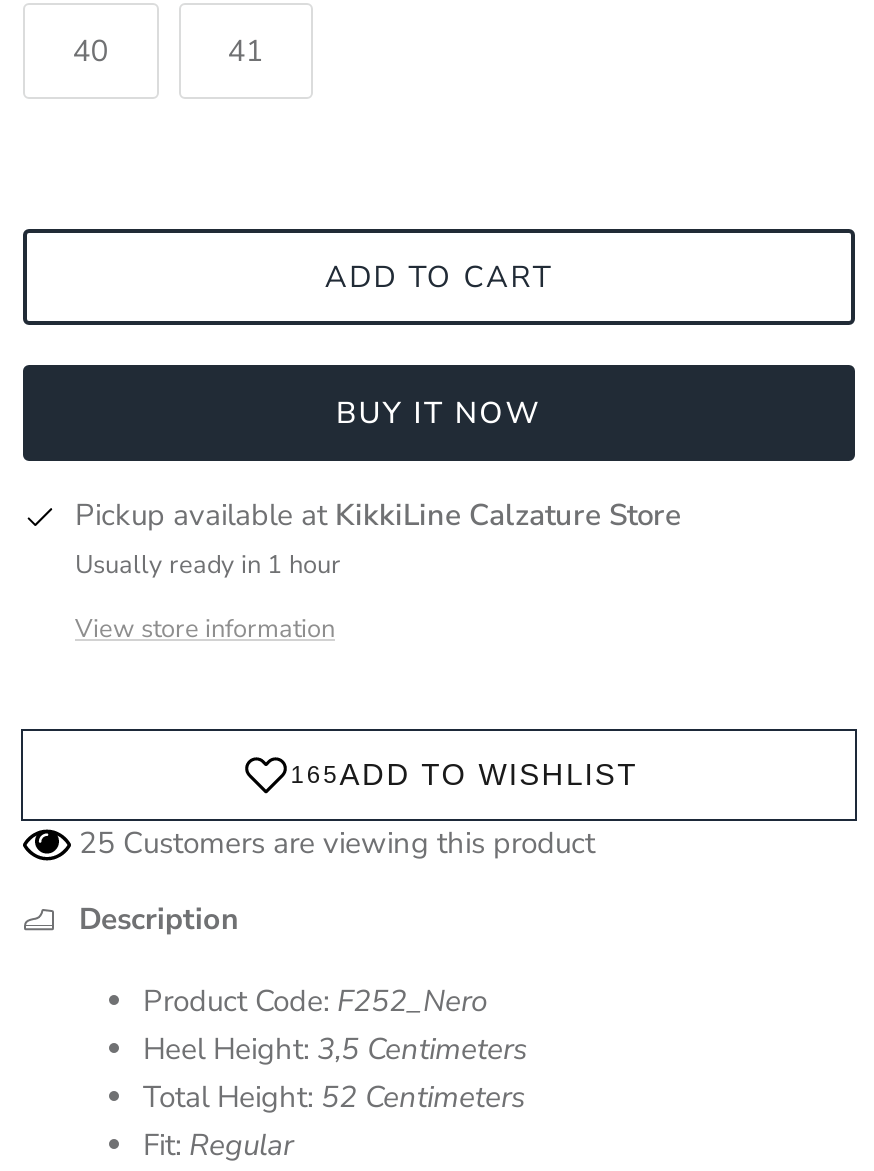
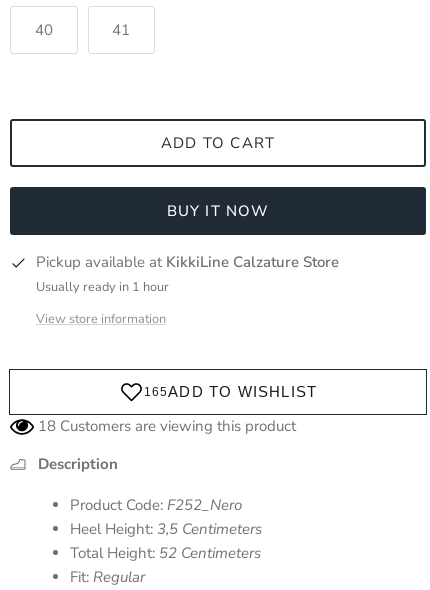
[79,822,595,862] 25Customers are viewing this product -> [38,416,296,436] 18Customers are viewing this product

